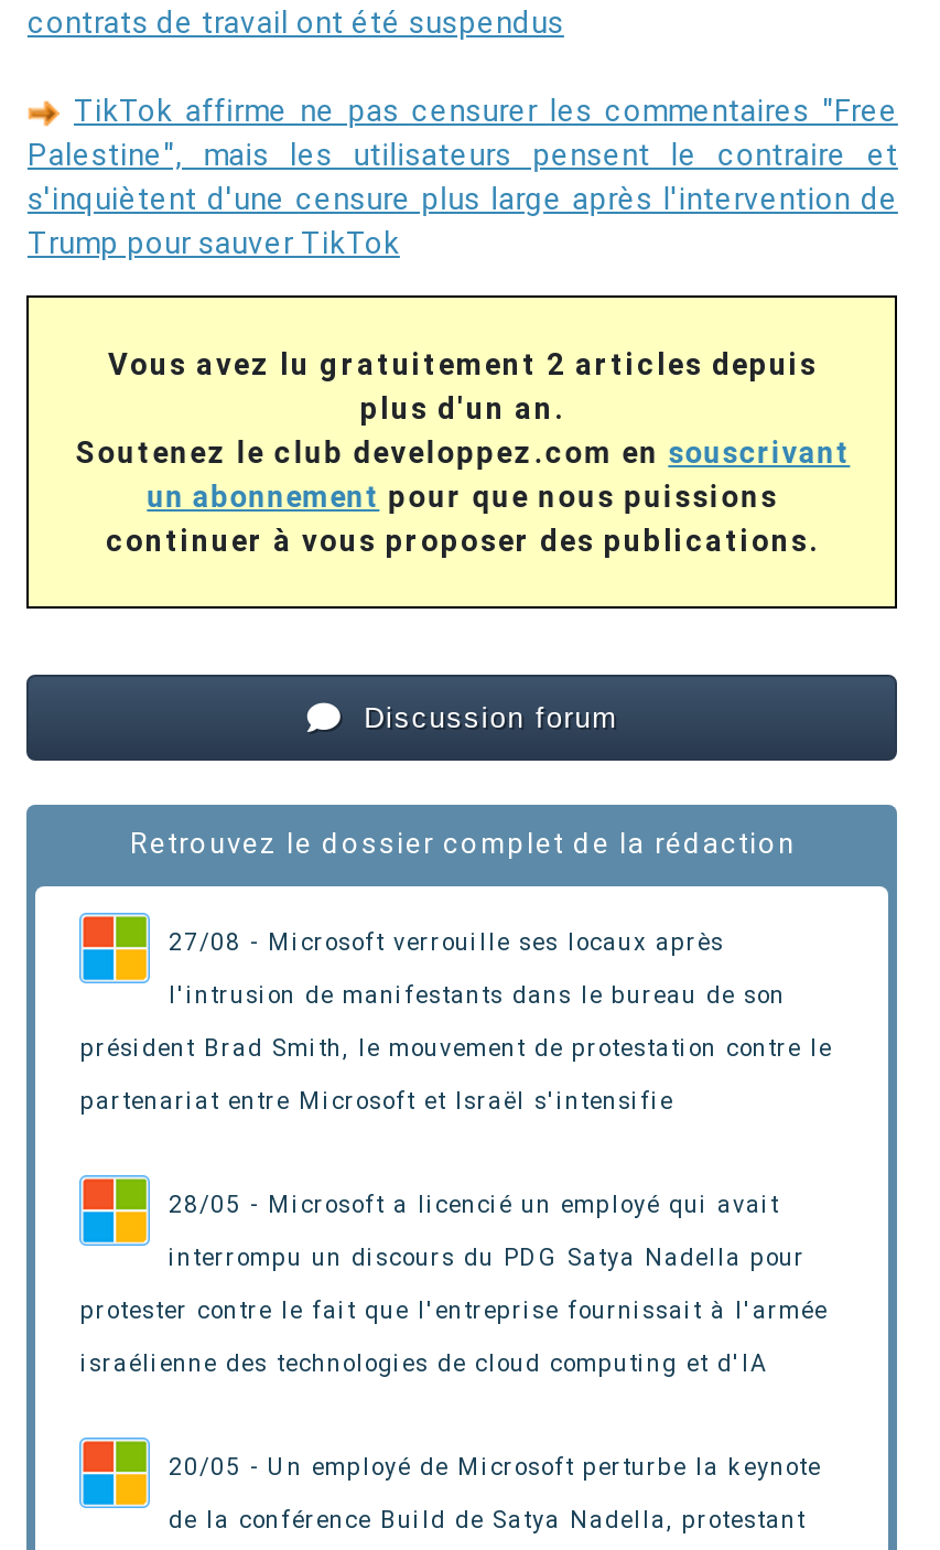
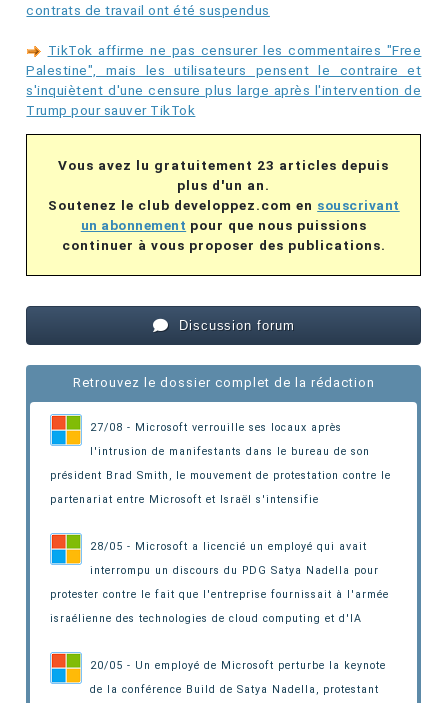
[108,346,817,381] Vous avez lu gratuitement 2 articles depuis -> [58,157,389,173] Vous avez lu gratuitement 23 articles depuis

